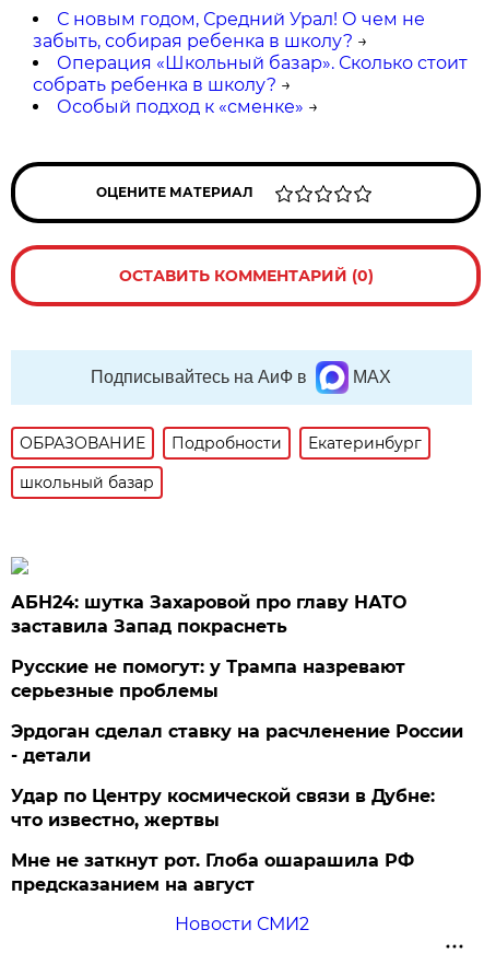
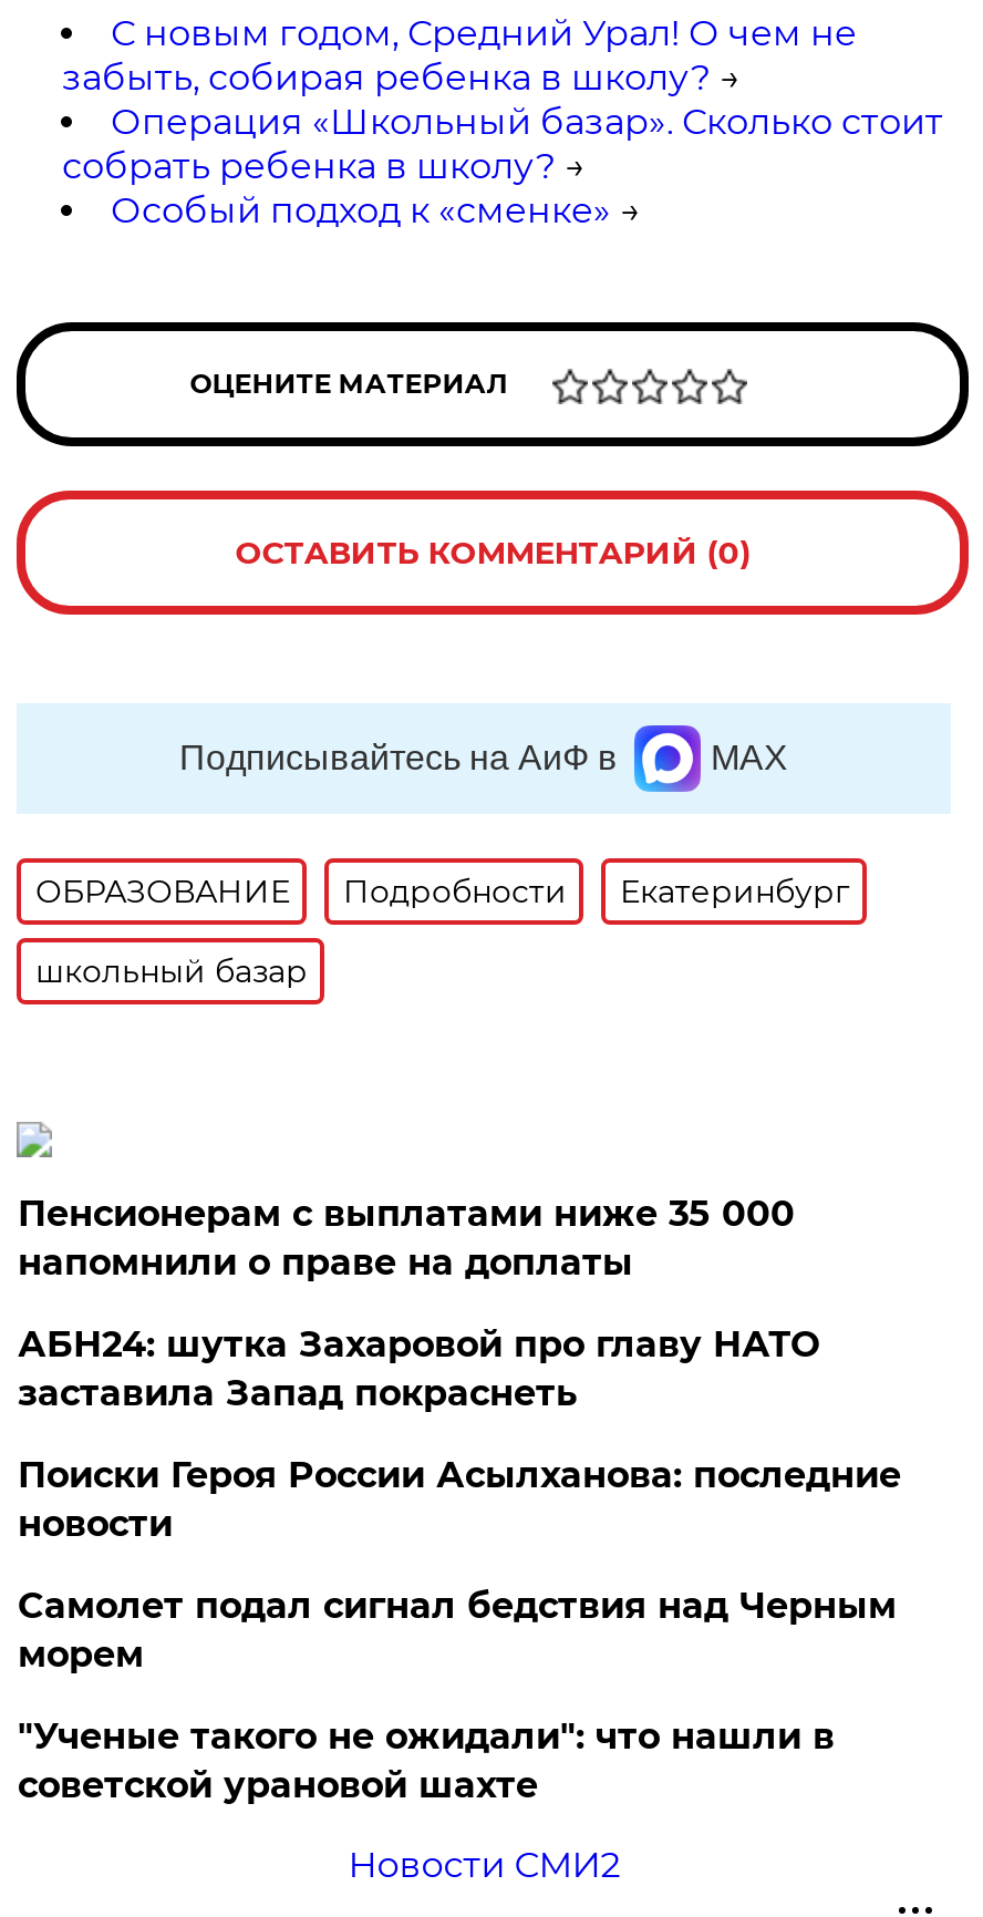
none -> [17,1193,795,1283] Пенсионерам с выплатами ниже 35 000 | напомнили о праве на доплаты
moved [11,592,407,637] -> [17,1323,819,1414]: АБН24: шутка Захаровой про главу НАТО | заставила Запад покраснеть
[11,656,464,895] Русские не помогут: у Трампа назревают | серьезные проблемы | Эрдоган сделал ставку на расчленение России | - детали | Удар по Центру космической связи в Дубне: | что известно, жертвы | Мне не заткнут рот. Глоба ошарашила РФ | предсказанием на август -> [17,1454,901,1806] Поиски Героя России Асылханова: последние | новости | Самолет подал сигнал бедствия над Черным | морем | "Ученые такого не ожидали": что нашли в | советской урановой шахте

